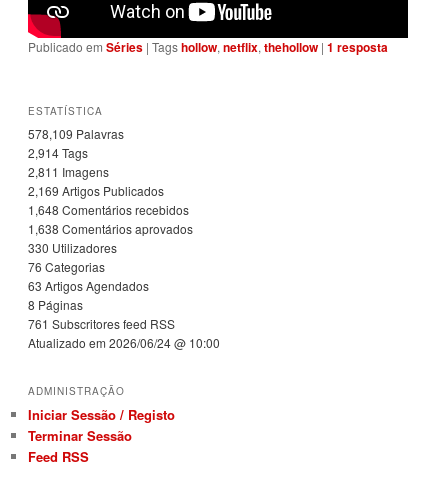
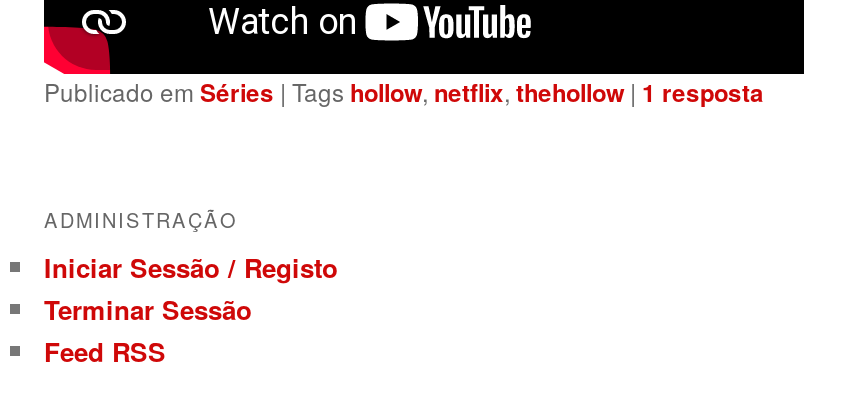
[28,104,220,351] ESTATÍSTICA | 578,109 Palavras | 2,914 Tags | 2,811 Imagens | 2,169 Artigos Publicados | 1,648 Comentários recebidos | 1,638 Comentários aprovados | 330 Utilizadores | 76 Categorias | 63 Artigos Agendados | 8 Páginas | 761 Subscritores feed RSS | Atualizado em 2026/06/24 @ 10:00 -> none

